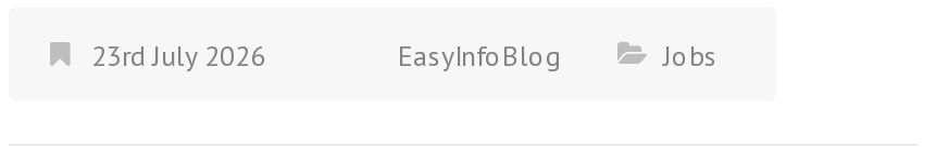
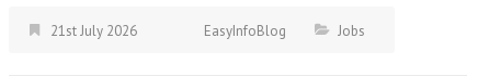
[91,38,265,75] 23rd July 2026 -> [50,21,137,40] 21st July 2026

